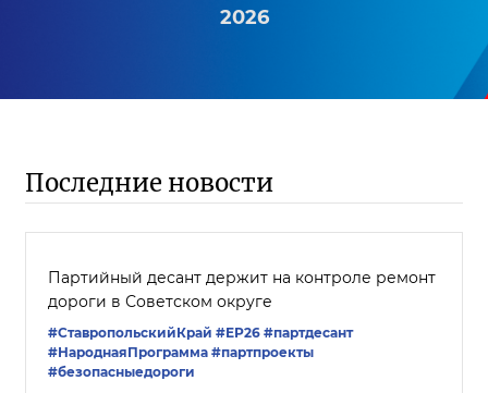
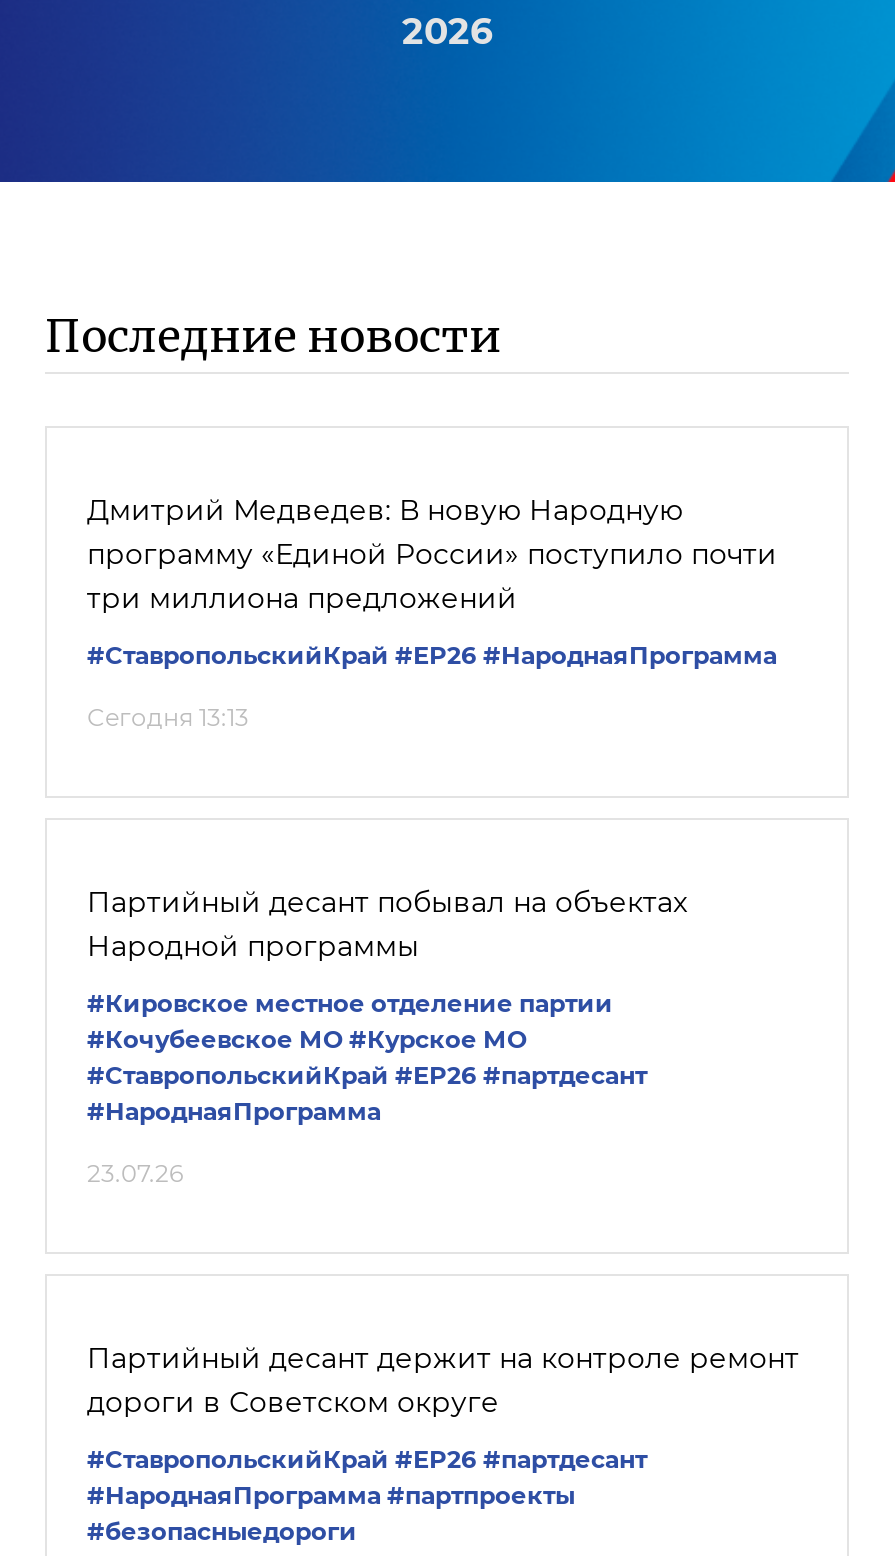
none -> [87,492,777,732] Дмитрий Медведев: В новую Народную | программу «Единой России» поступило почти | три миллиона предложений | #СтавропольскийКрай #ЕР26 #НароднаяПрограмма | Сегодня 13:13
none -> [87,884,687,1188] Партийный десант побывал на объектах | Народной программы | #Кировское местное отделение партии | #Кочубеевское МО #Курское МО | #СтавропольскийКрай #ЕР26 #партдесант | #НароднаяПрограмма | 23.07.26

